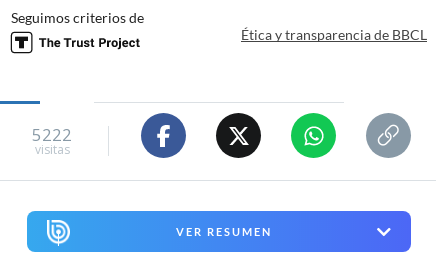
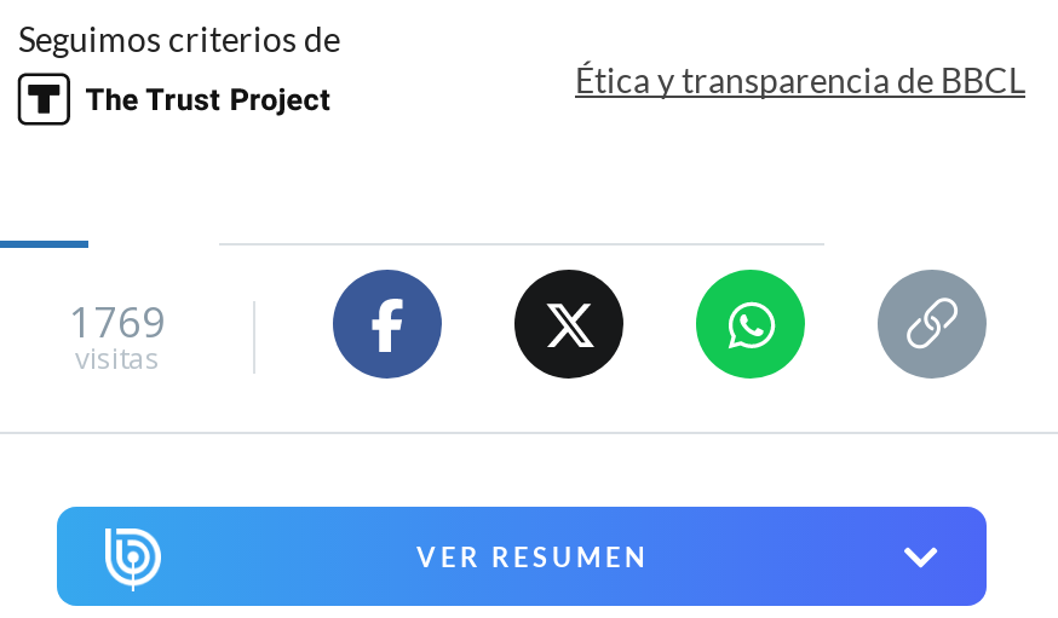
[32,123,72,146] 5222 -> [69,293,166,349] 1769

